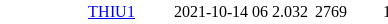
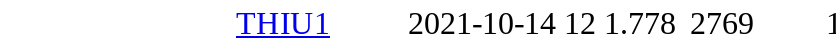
[174,3,347,20] 2021-10-14 06 2.032 2769 -> [408,7,754,41] 2021-10-14 12 1.778 2769

